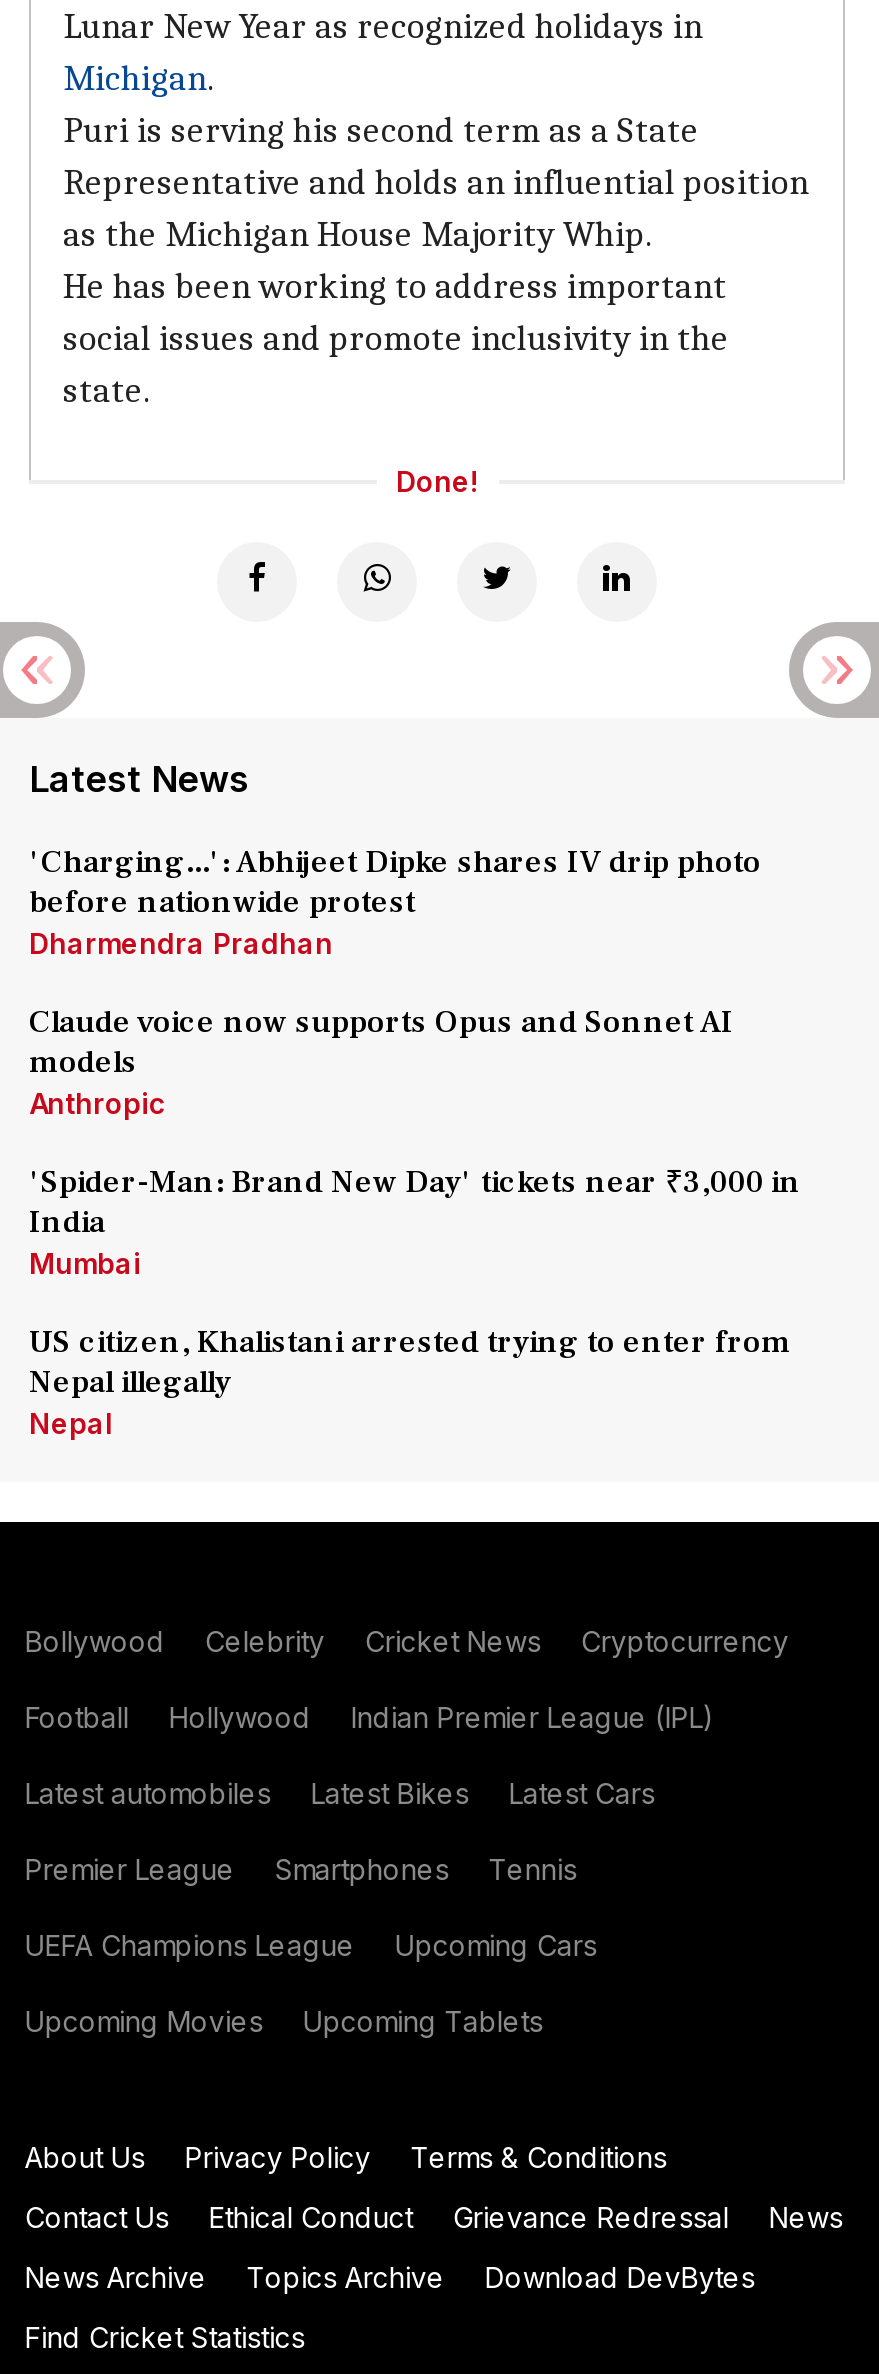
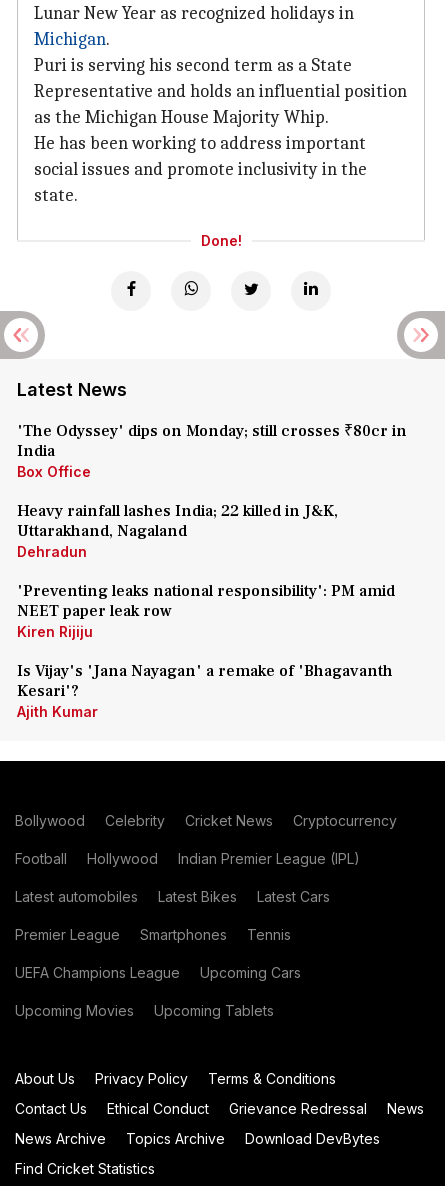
[29,842,801,1202] 'Charging...': Abhijeet Dipke shares IV drip photo | before nationwide protest | Dharmendra Pradhan | Claude voice now supports Opus and Sonnet AI | models | Anthropic | 'Spider-Man: Brand New Day' tickets near ₹3,000 in -> [17,421,407,441] 'The Odyssey' dips on Monday; still crosses ₹80cr in
moved [29,1202,105,1242] -> [17,441,55,461]: India
[29,1246,791,1440] Mumbai | US citizen, Khalistani arrested trying to enter from | Nepal illegally | Nepal -> [17,463,395,720] Box Office | Heavy rainfall lashes India; 22 killed in J&K, | Uttarakhand, Nagaland | Dehradun | 'Preventing leaks national responsibility': PM amid | NEET paper leak row | Kiren Rijiju | Is Vijay's 'Jana Nayagan' a remake of 'Bhagavanth | Kesari'? | Ajith Kumar

